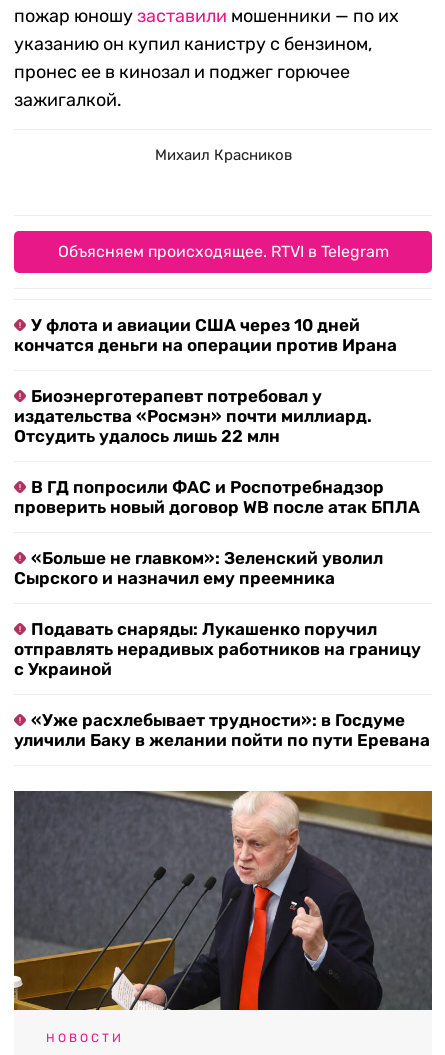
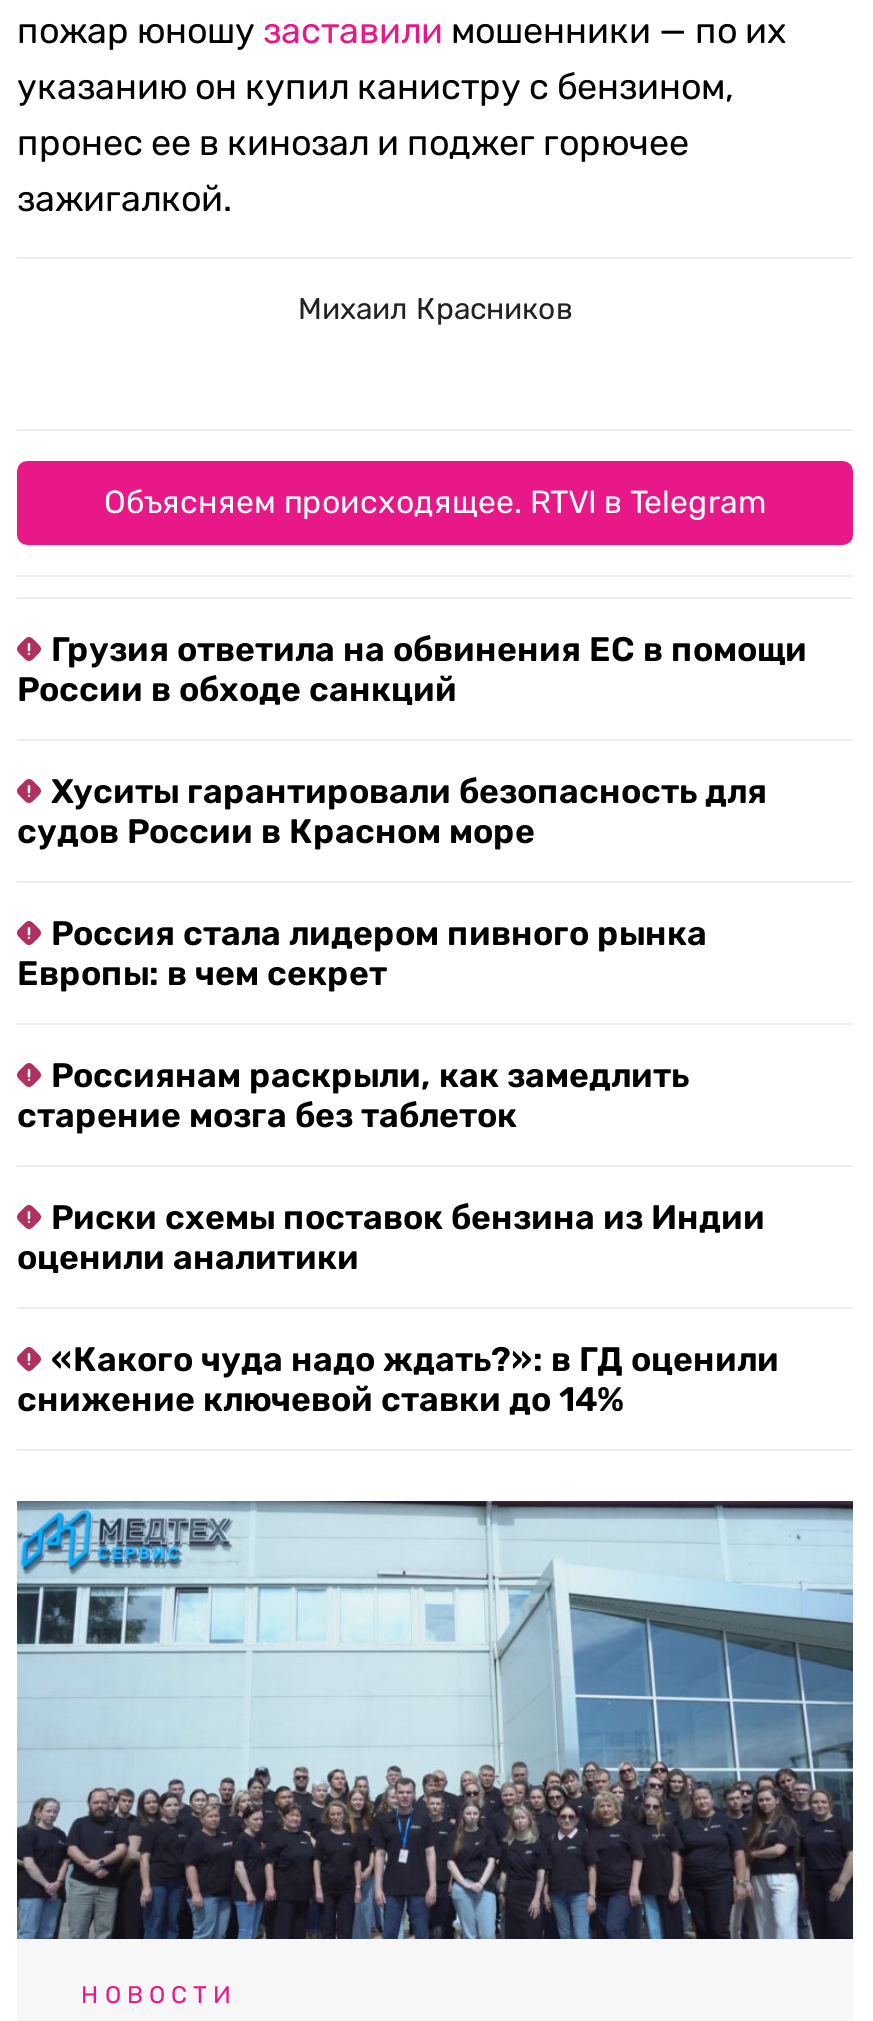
[14,315,397,355] У флота и авиации США через 10 дней | кончатся деньги на операции против Ирана -> [17,629,807,709] Грузия ответила на обвинения ЕС в помощи | России в обходе санкций
[14,386,372,446] Биоэнерготерапевт потребовал у | издательства «Росмэн» почти миллиард. | Отсудить удалось лишь 22 млн -> [17,771,767,851] Хуситы гарантировали безопасность для | судов России в Красном море
[14,477,420,517] В ГД попросили ФАС и Роспотребнадзор | проверить новый договор WB после атак БПЛА -> [17,913,707,993] Россия стала лидером пивного рынка | Европы: в чем секрет
[14,548,383,588] «Больше не главком»: Зеленский уволил | Сырского и назначил ему преемника -> [17,1055,689,1135] Россиянам раскрыли, как замедлить | старение мозга без таблеток
[14,619,421,679] Подавать снаряды: Лукашенко поручил | отправлять нерадивых работников на границу | с Украиной -> [17,1197,765,1277] Риски схемы поставок бензина из Индии | оценили аналитики
[14,710,430,750] «Уже расхлебывает трудности»: в Госдуме | уличили Баку в желании пойти по пути Еревана -> [17,1339,779,1419] «Какого чуда надо ждать?»: в ГД оценили | снижение ключевой ставки до 14%
[13,790,433,1011] [image] -> [15,1515,855,1941] [image]

